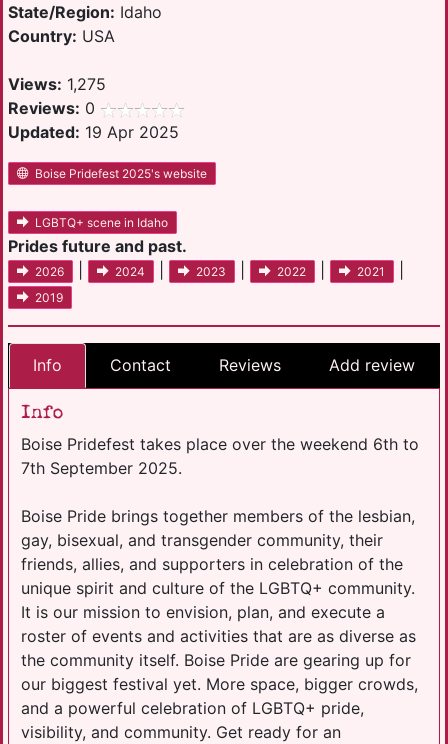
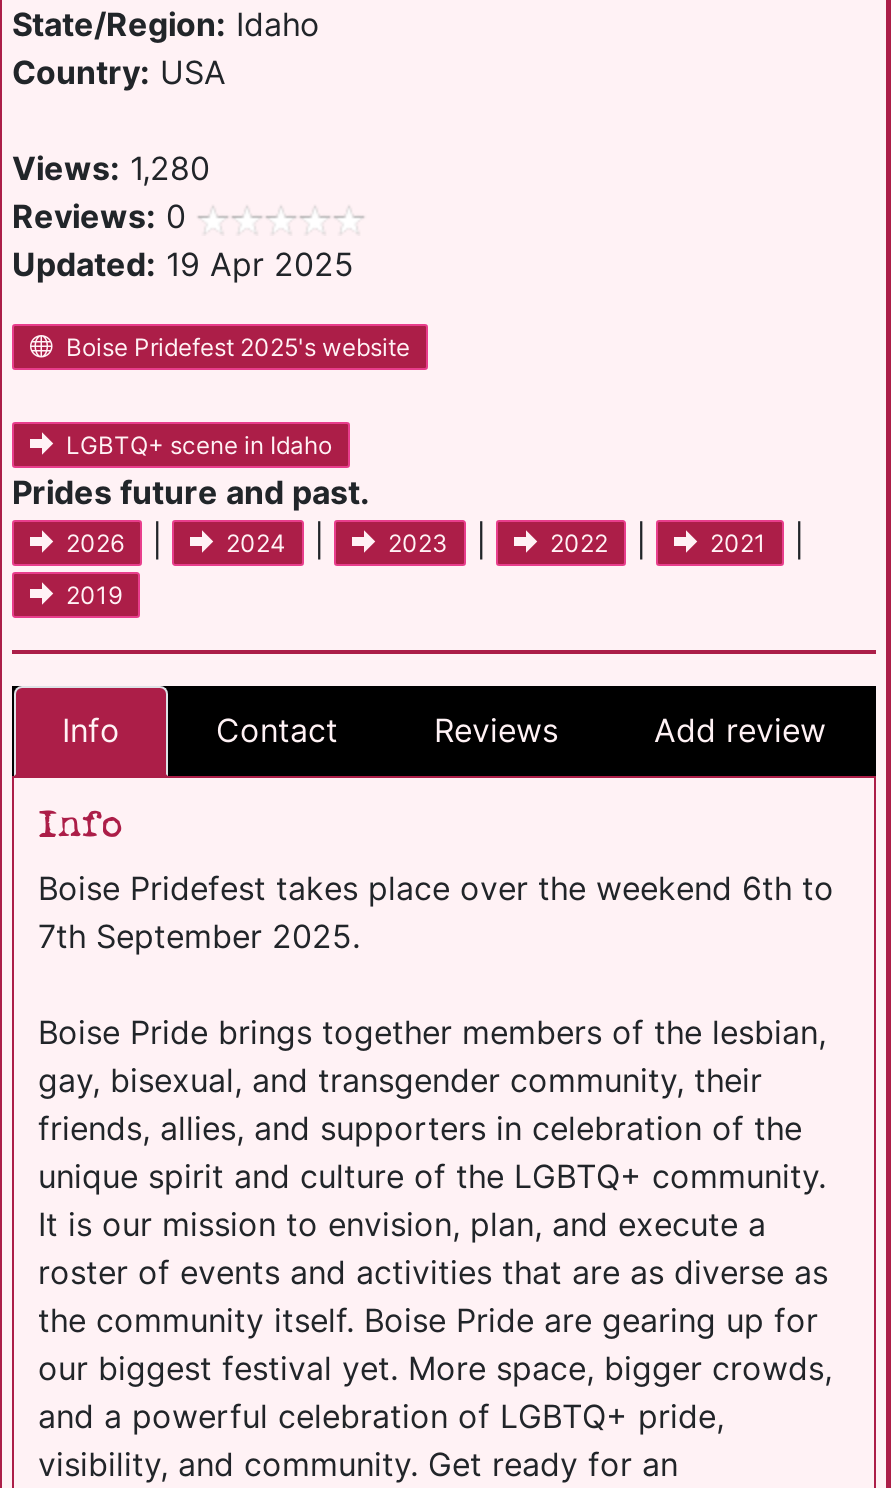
[8,74,106,94] Views: 1,275 -> [12,148,210,188] Views: 1,280

